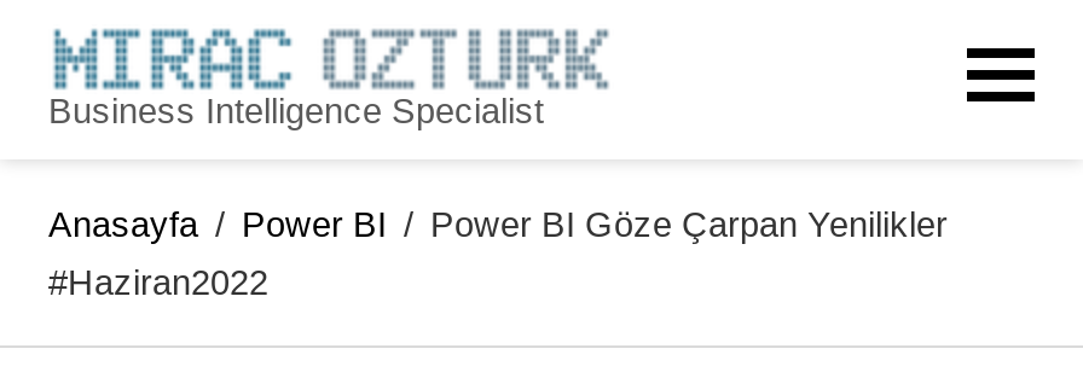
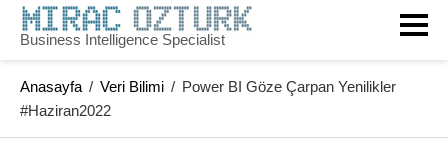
[48,204,948,243] Anasayfa / Power BI / Power BI Göze Çarpan Yenilikler -> [20,78,396,94] Anasayfa / Veri Bilimi / Power BI Göze Çarpan Yenilikler

